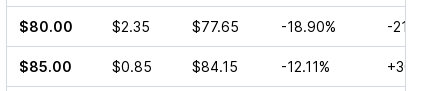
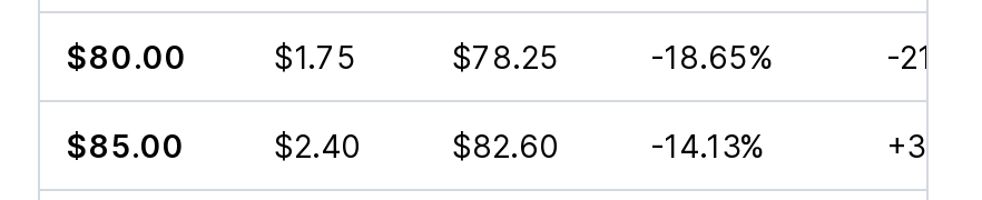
[112,18,150,35] $2.35 -> [274,38,356,76] $1.75
[192,18,239,35] $77.65 -> [452,38,559,76] $78.25
[281,18,336,35] -18.90% -> [650,38,773,76] -18.65%
[112,58,152,75] $0.85 -> [274,127,361,164] $2.40
[192,58,238,75] $84.15 -> [452,127,559,164] $82.60
[281,58,330,75] -12.11% -> [650,127,764,164] -14.13%

